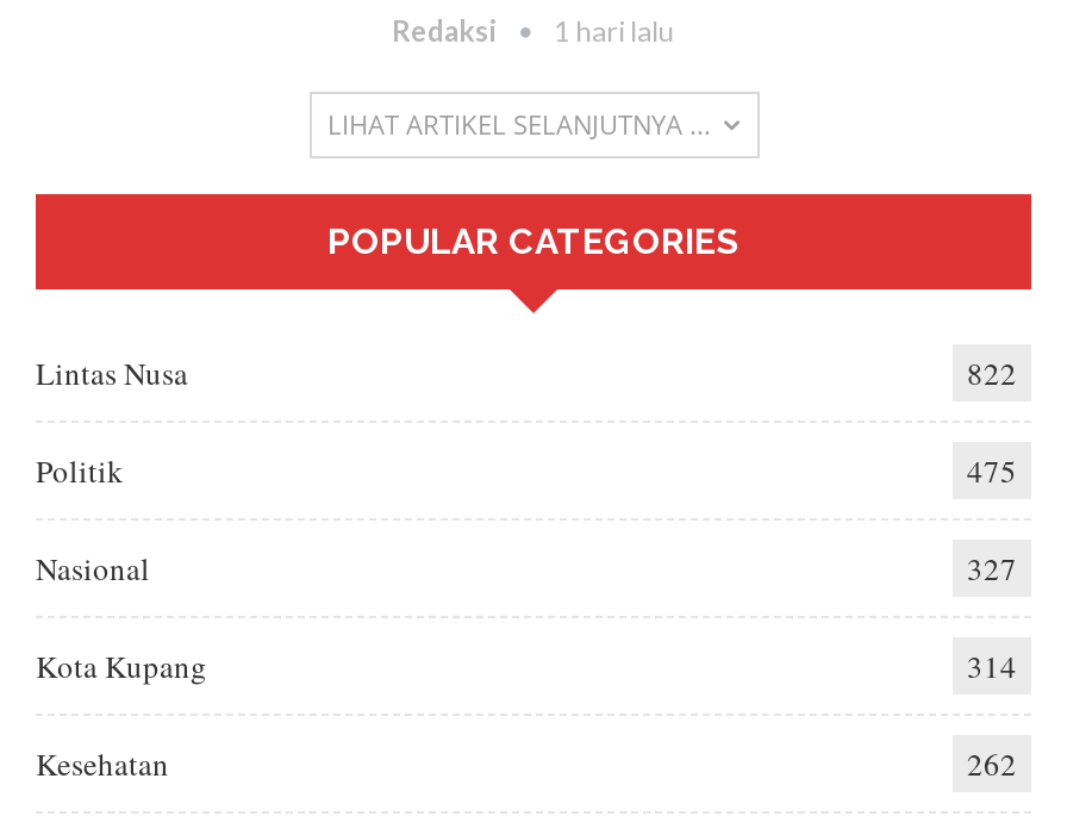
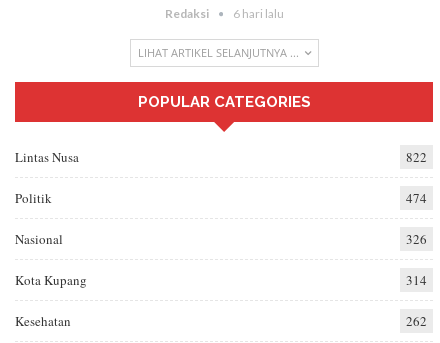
[392,14,675,49] Redaksi 1 hari lalu -> [164,6,283,21] Redaksi 6 hari lalu
[967,450,1017,492] 475 -> [406,189,427,207] 474
[967,547,1017,590] 327 -> [406,230,427,248] 326

